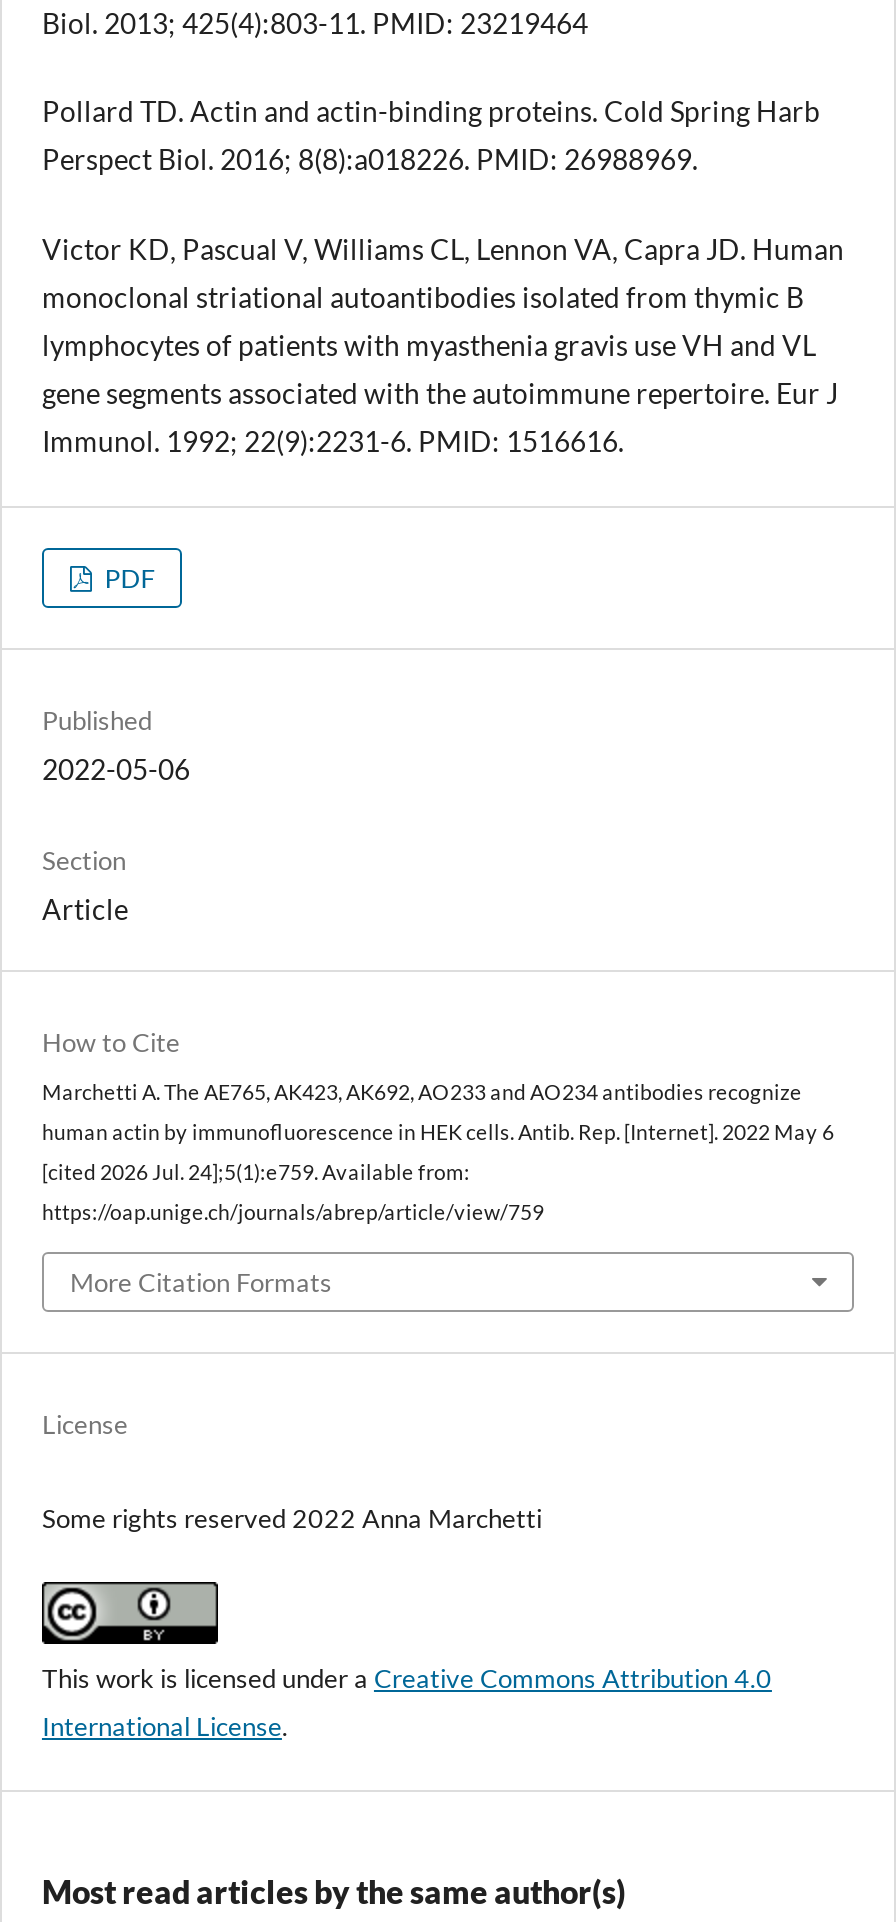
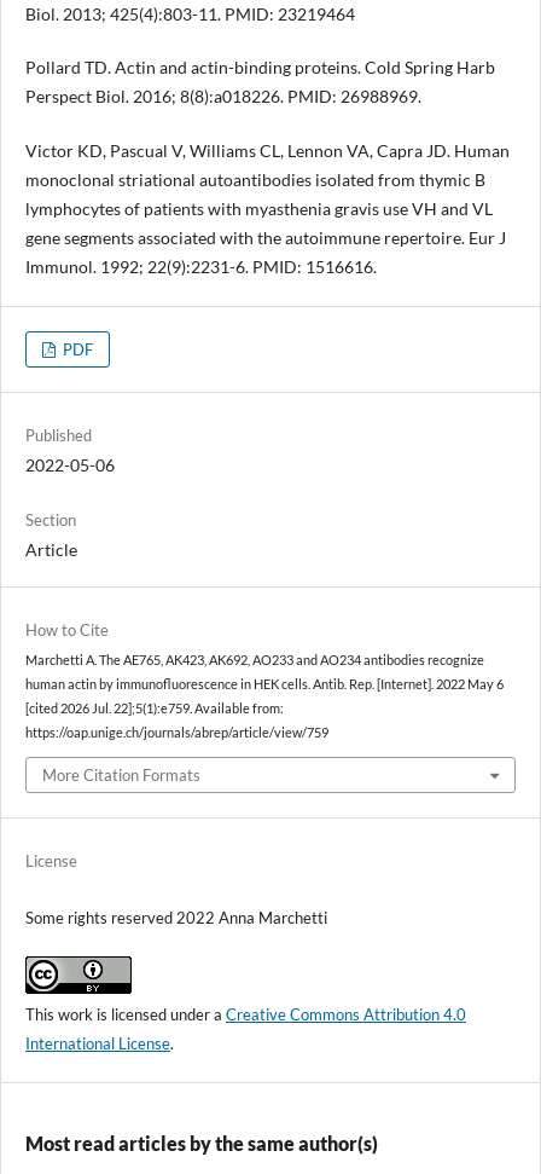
[42,1159,470,1183] [cited 2026 Jul. 24];5(1):e759. Available from: -> [25,701,284,715] [cited 2026 Jul. 22];5(1):e759. Available from:

